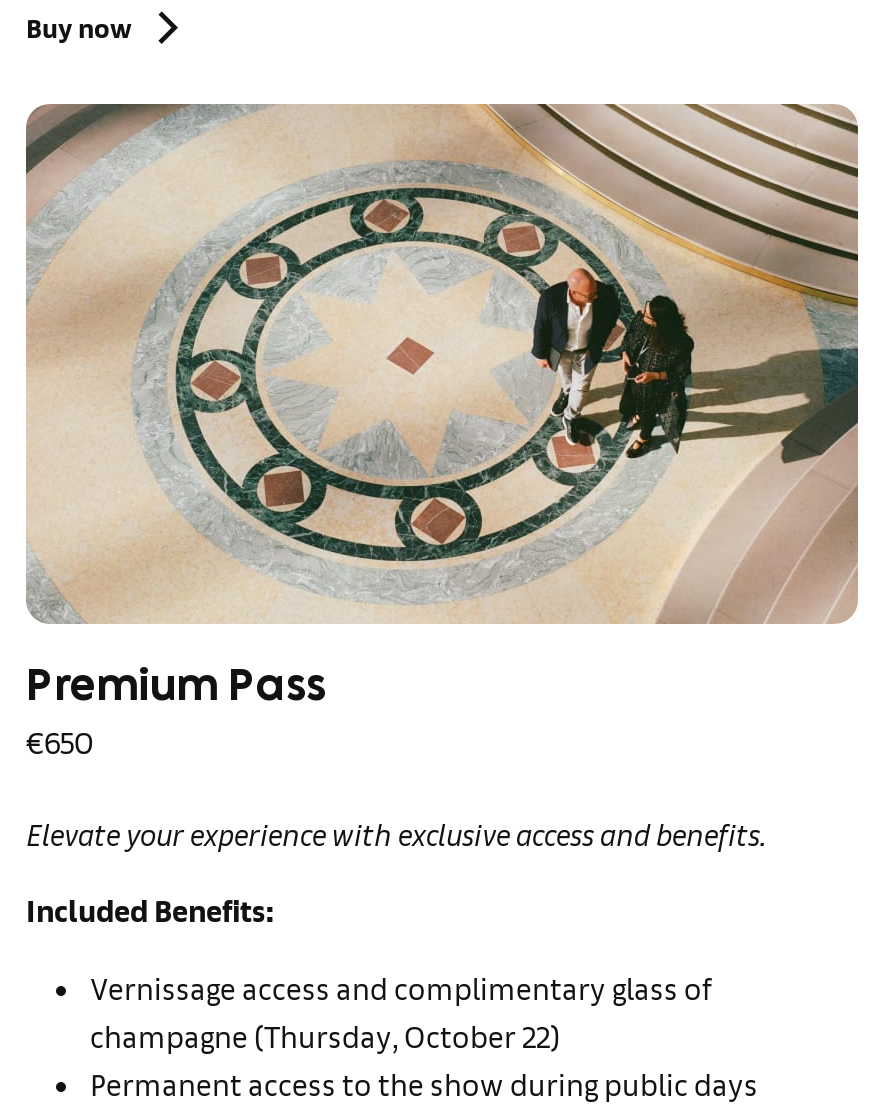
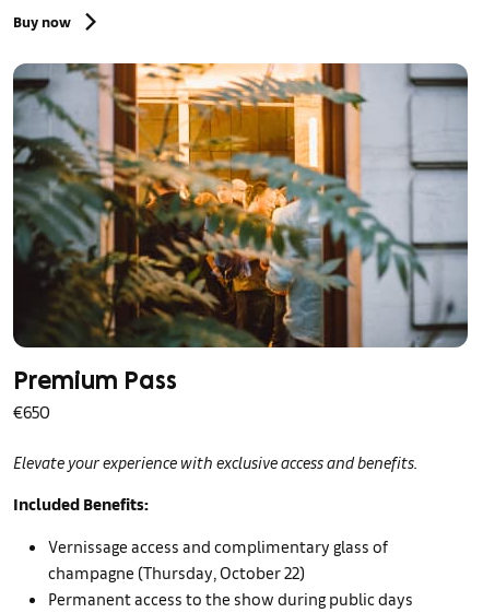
[24,102,860,624] [image] -> [12,62,469,349] [image]

